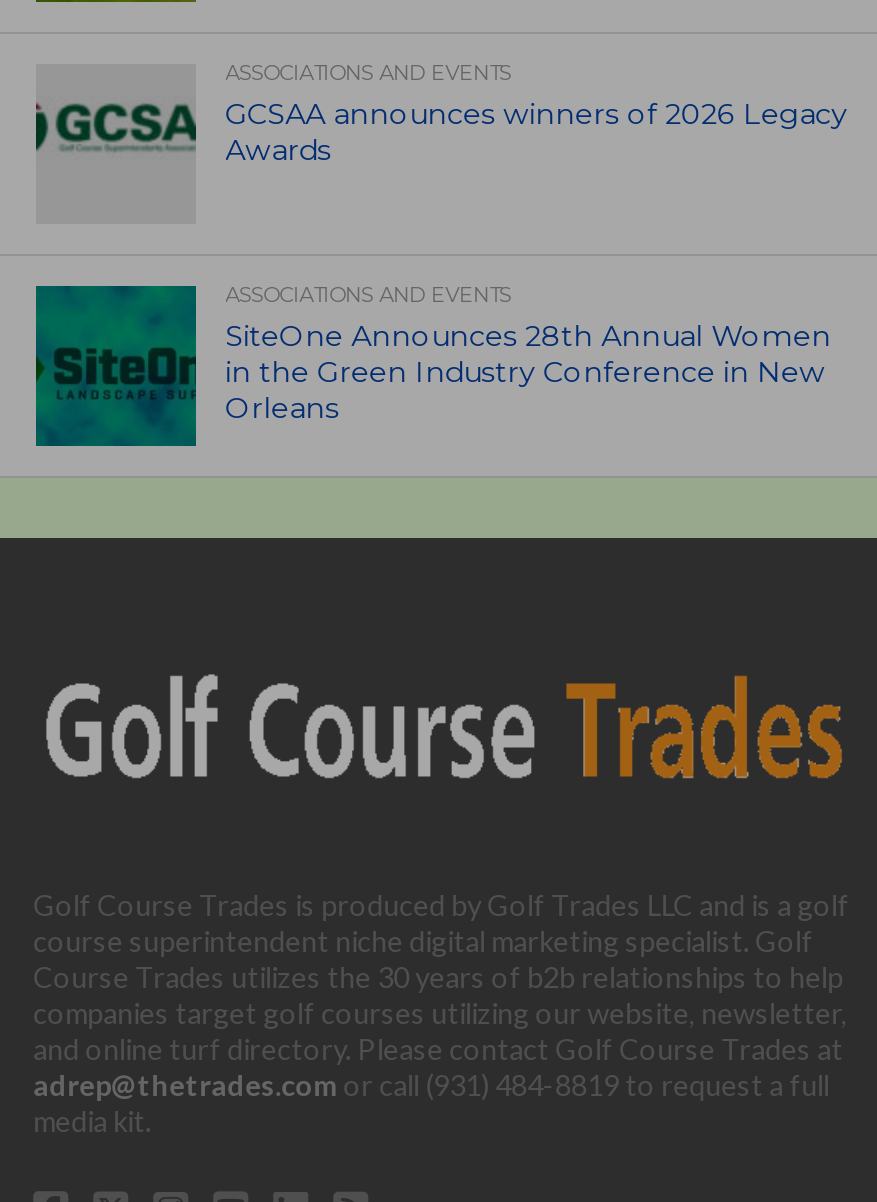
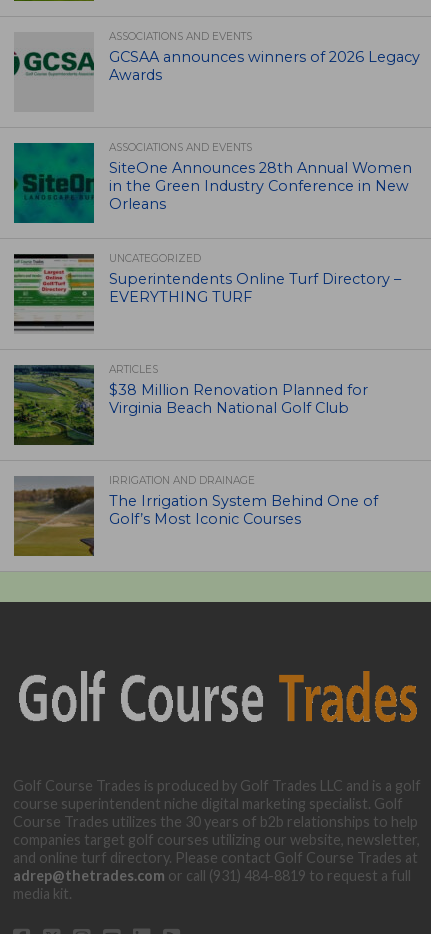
none -> [13,240,401,334] [image] | UNCATEGORIZED | Superintendents Online Turf Directory – | EVERYTHING TURF
none -> [13,363,368,446] [image] | ARTICLES | $38 Million Renovation Planned for | Virginia Beach National Golf Club
none -> [13,474,378,557] [image] | IRRIGATION AND DRAINAGE | The Irrigation System Behind One of | Golf’s Most Iconic Courses

